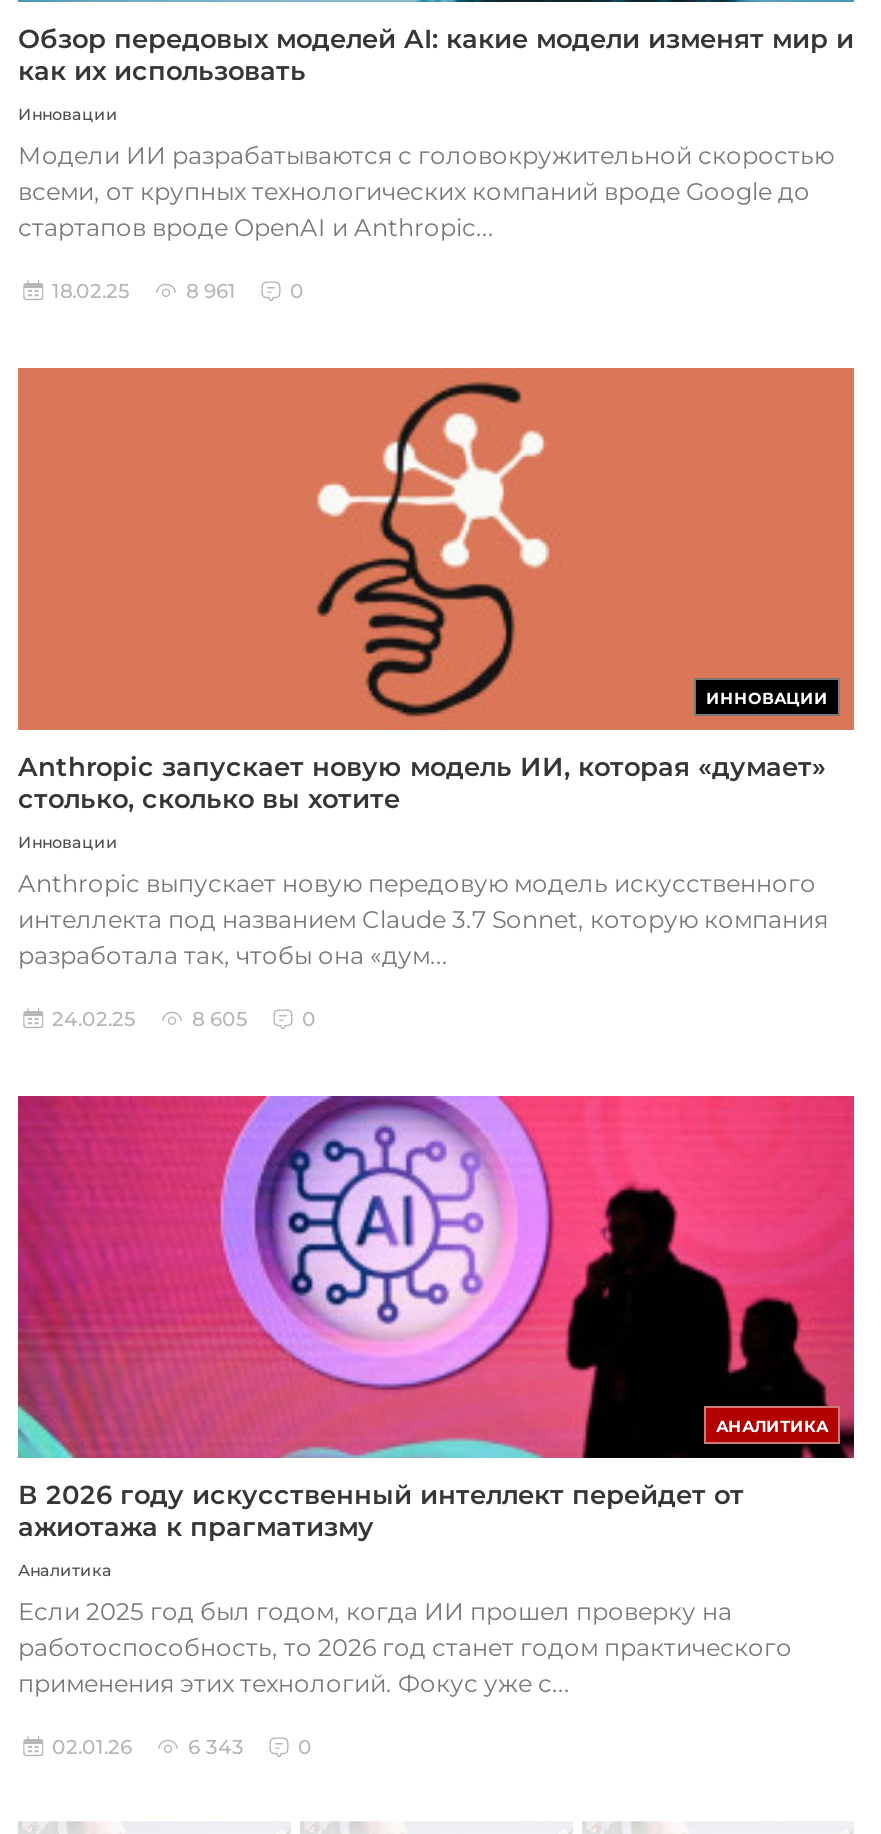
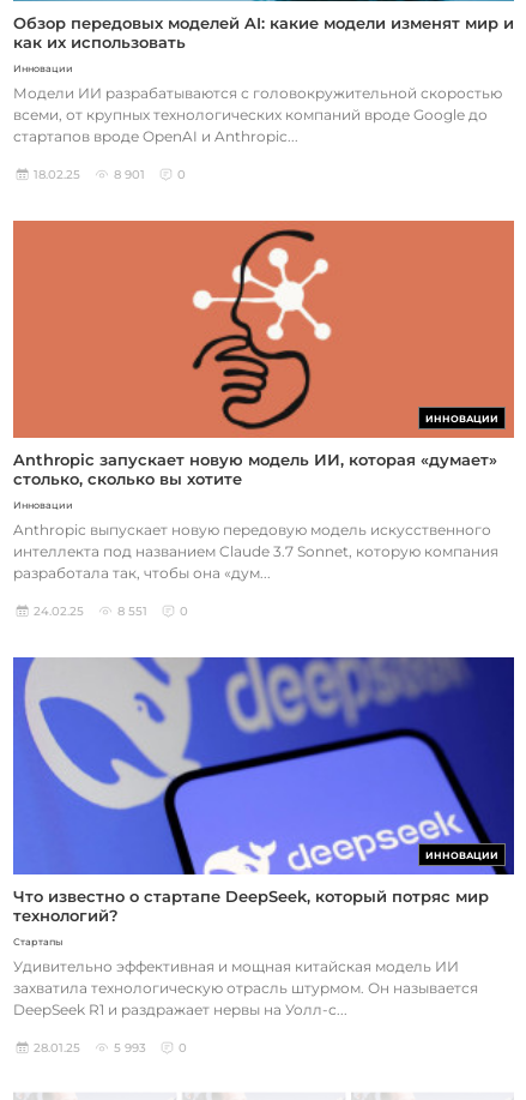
[186,277,236,303] 8 961 -> [114,166,145,182] 8 901
[192,1005,248,1031] 8 605 -> [117,603,147,619] 8 551
[16,1094,856,1460] [image] | АНАЛИТИКА -> [12,656,515,876] [image] | ИННОВАЦИИ
[18,1478,744,1542] В 2026 году искусственный интеллект перейдет от | ажиотажа к прагматизму -> [13,886,489,925] Что известно о стартапе DeepSeek, который потряс мир | технологий?
[18,1560,112,1580] Аналитика -> [13,935,62,947] Стартапы
[18,1596,792,1698] Если 2025 год был годом, когда ИИ прошел проверку на | работоспособность, то 2026 год станет годом практического | применения этих технологий. Фокус уже с... -> [13,957,478,1018] Удивительно эффективная и мощная китайская модель ИИ | захватила технологическую отрасль штурмом. Он называется | DeepSeek R1 и раздражает нервы на Уолл-с...
[52,1734,244,1760] 02.01.26 | 6 343 -> [34,1040,146,1055] 28.01.25 | 5 993

